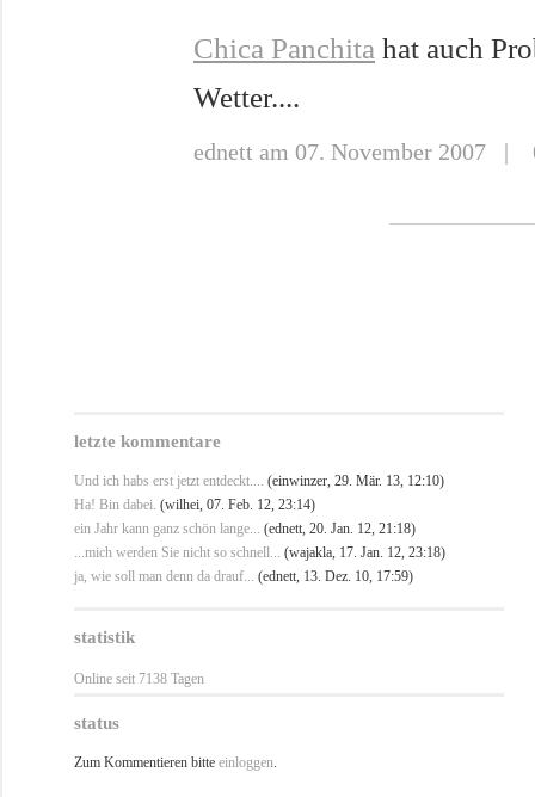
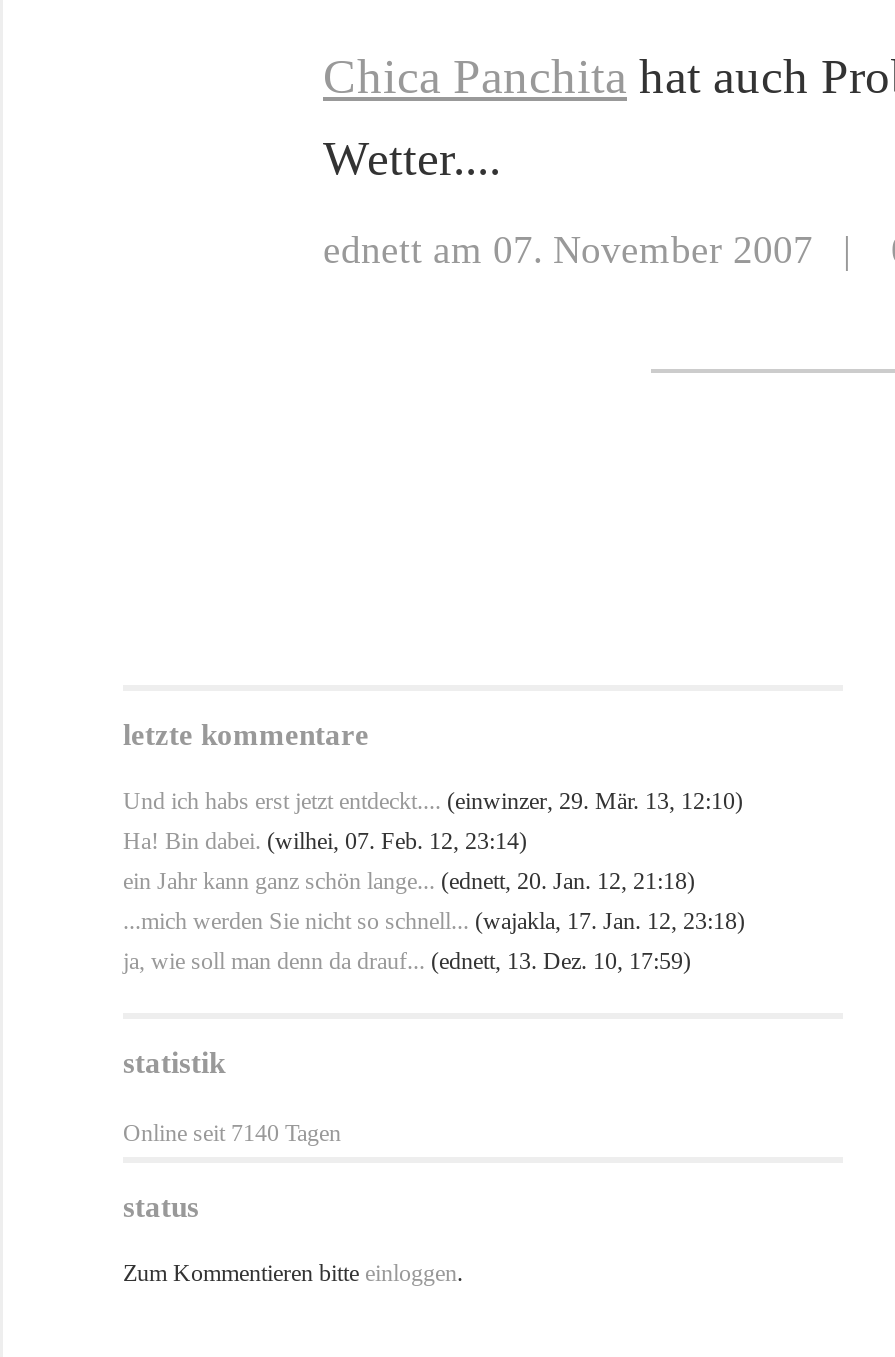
[74,670,204,687] Online seit 7138 Tagen -> [123,1118,341,1146] Online seit 7140 Tagen

